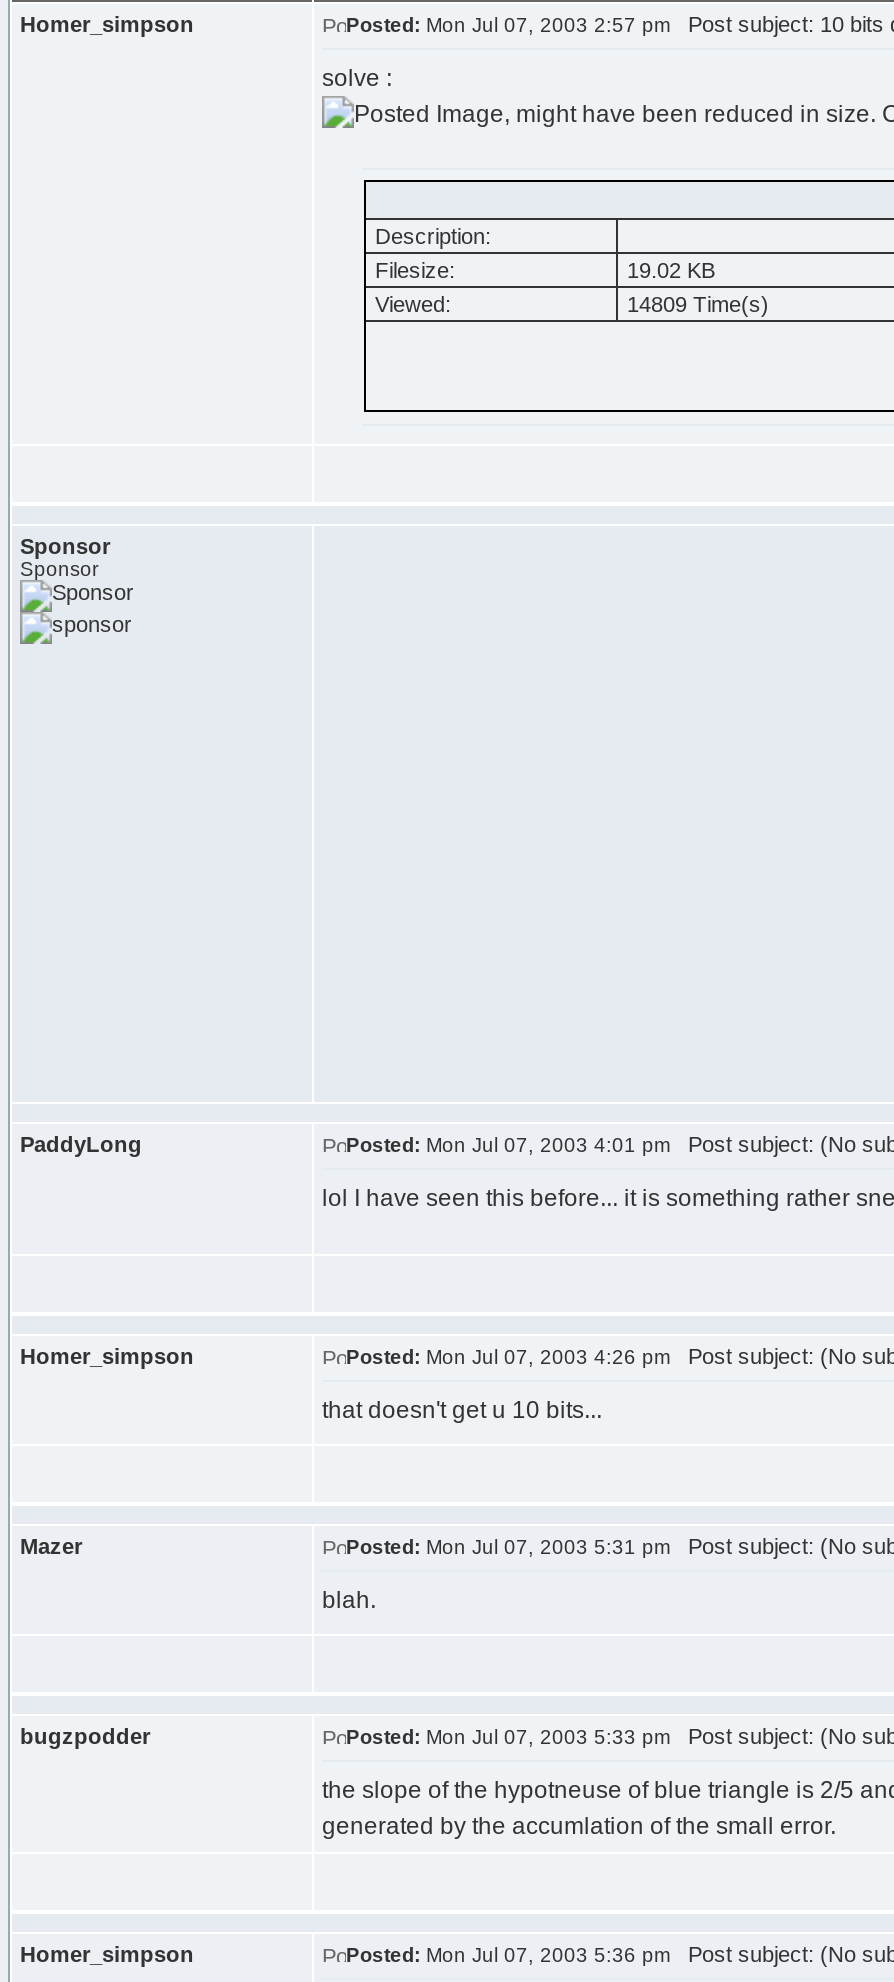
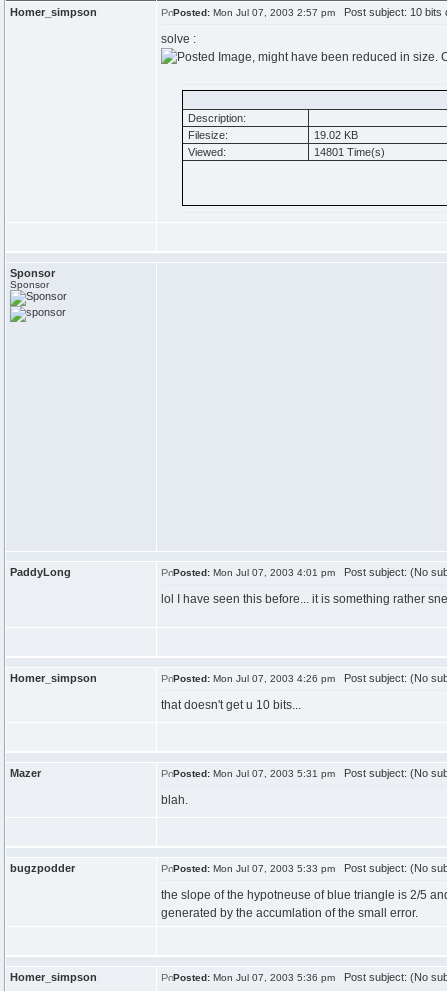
[621,292,769,316] 14809 Time(s) -> [310,146,384,158] 14801 Time(s)

